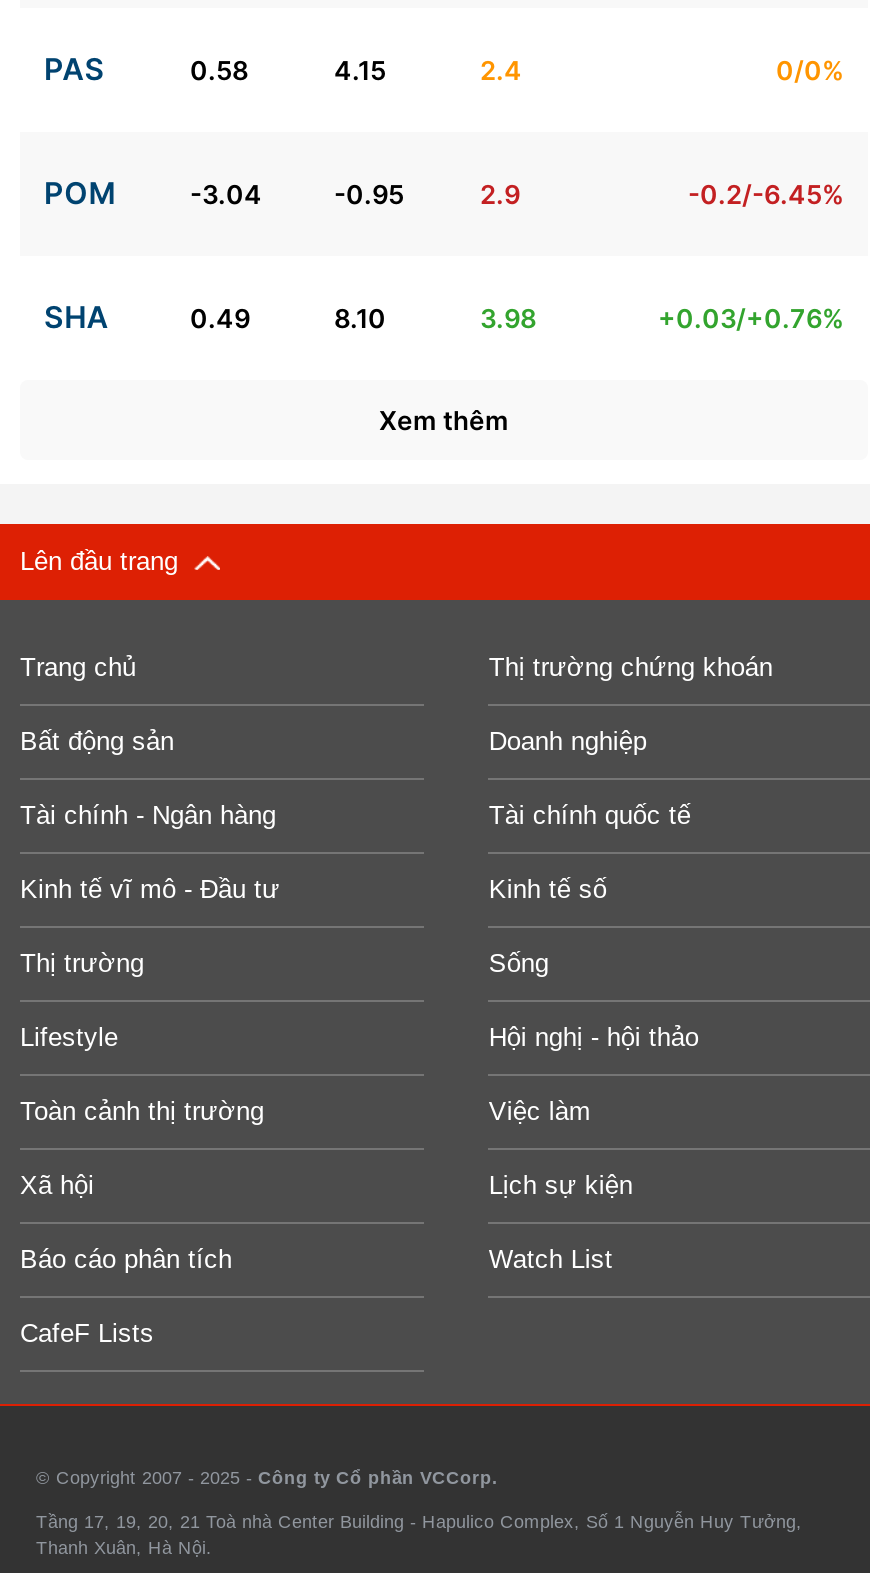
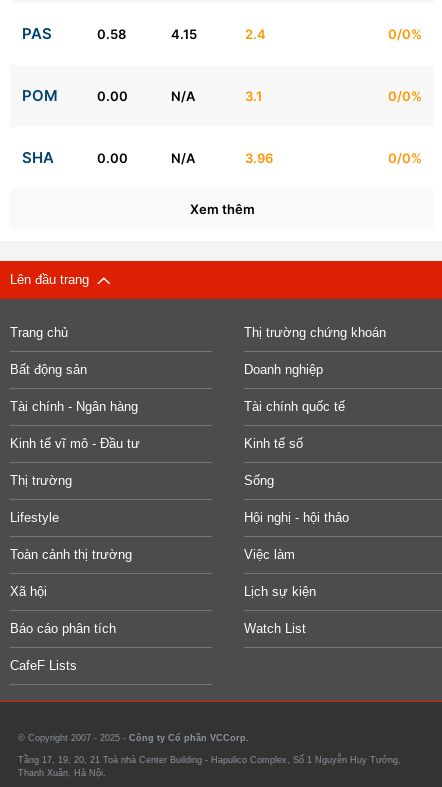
[190,177,844,209] -3.04 | -0.95 | 2.9 | -0.2/-6.45% -> [97,88,422,104] 0.00 | N/A | 3.1 | 0/0%
[190,301,844,333] 0.49 | 8.10 | 3.98 | +0.03/+0.76% -> [97,150,422,166] 0.00 | N/A | 3.96 | 0/0%

